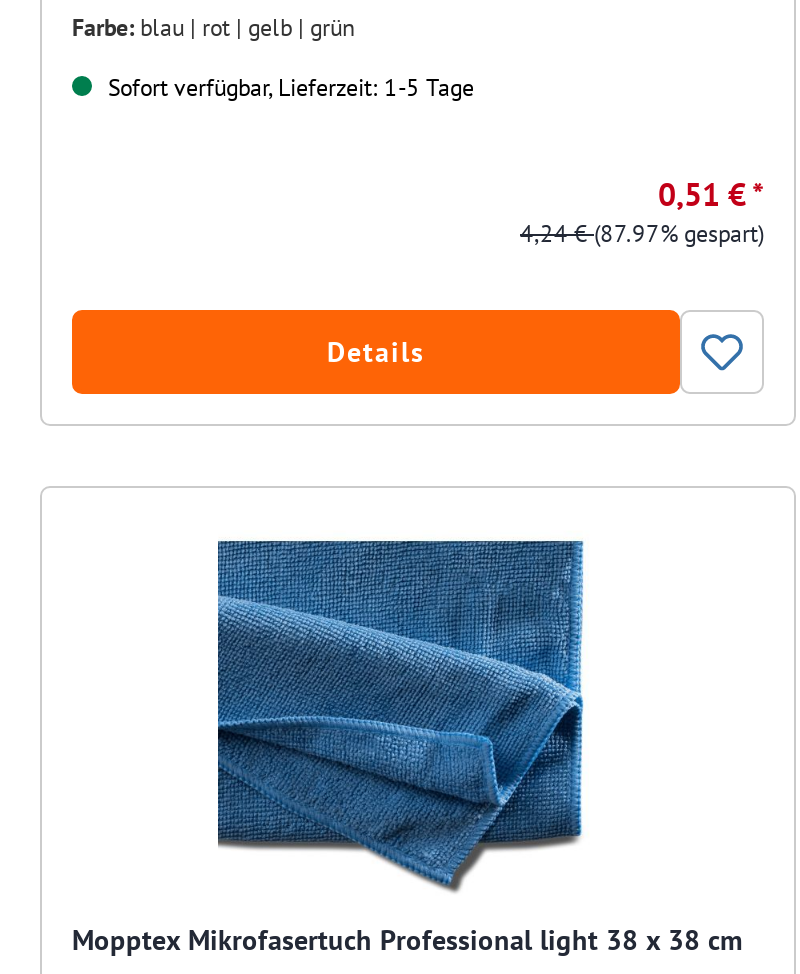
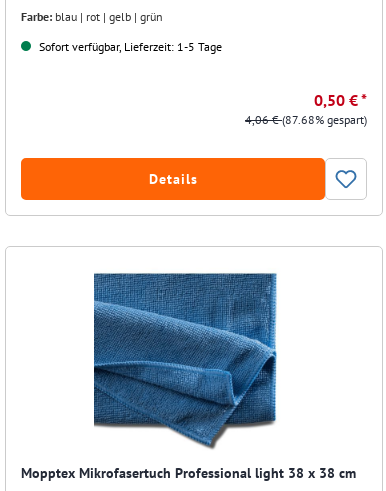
[658,174,764,214] 0,51 € * -> [314,90,367,110] 0,50 € *
[520,218,764,248] 4,24 €(87.97% gespart) -> [245,112,367,127] 4,06 €(87.68% gespart)

